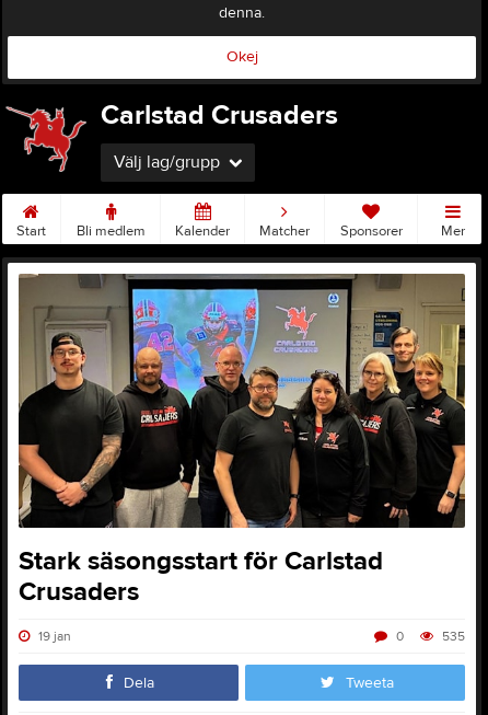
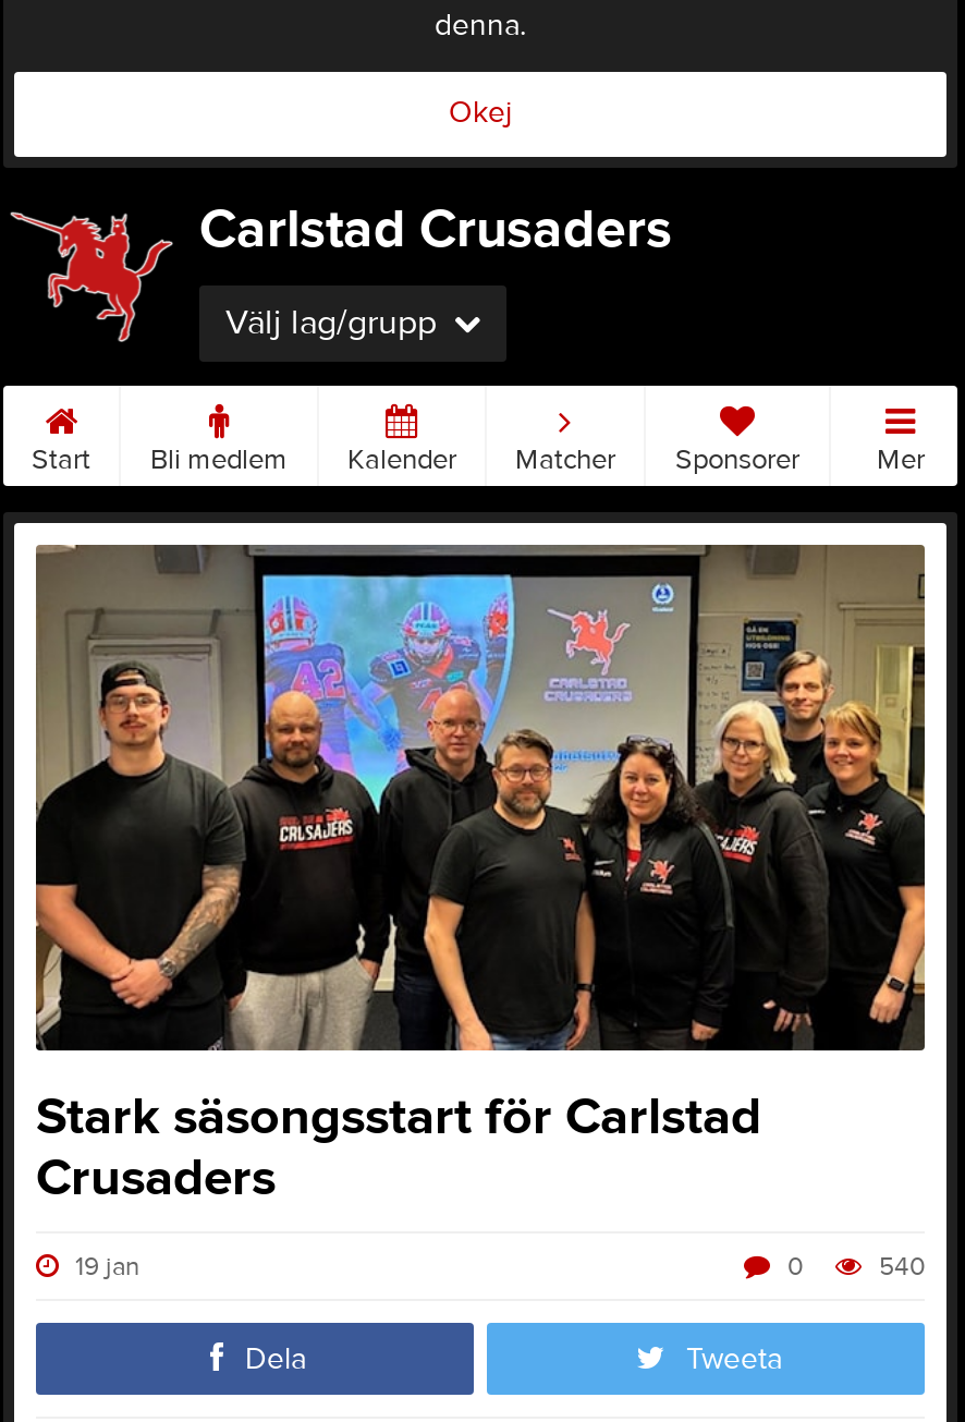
[393,627,465,645] 0 535 -> [781,1249,925,1283] 0 540

